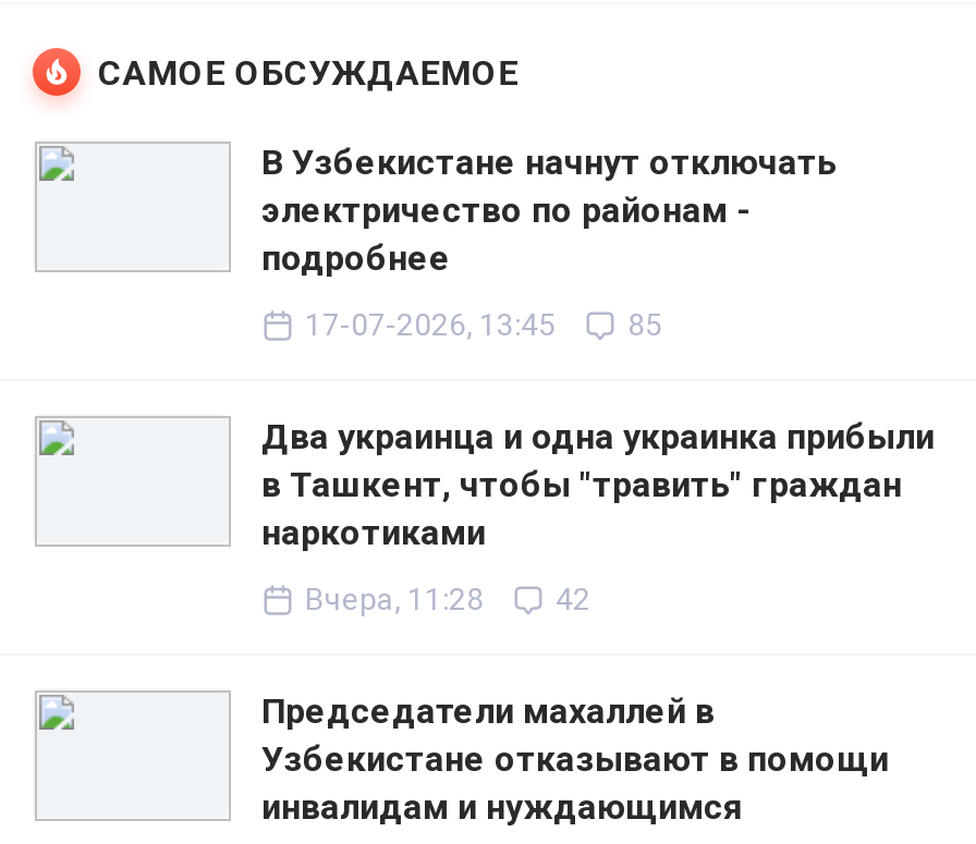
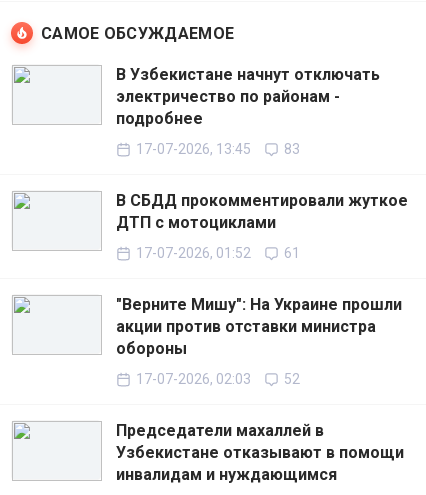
[261,308,935,617] 85 | Два украинца и одна украинка прибыли | в Ташкент, чтобы "травить" граждан | наркотиками | Вчера, 11:28 | 42 -> [116,141,408,387] 83 | В СБДД прокомментировали жуткое | ДТП с мотоциклами | 17-07-2026, 01:52 | 61 | "Верните Мишу": На Украине прошли | акции против отставки министра | обороны | 17-07-2026, 02:03 | 52

